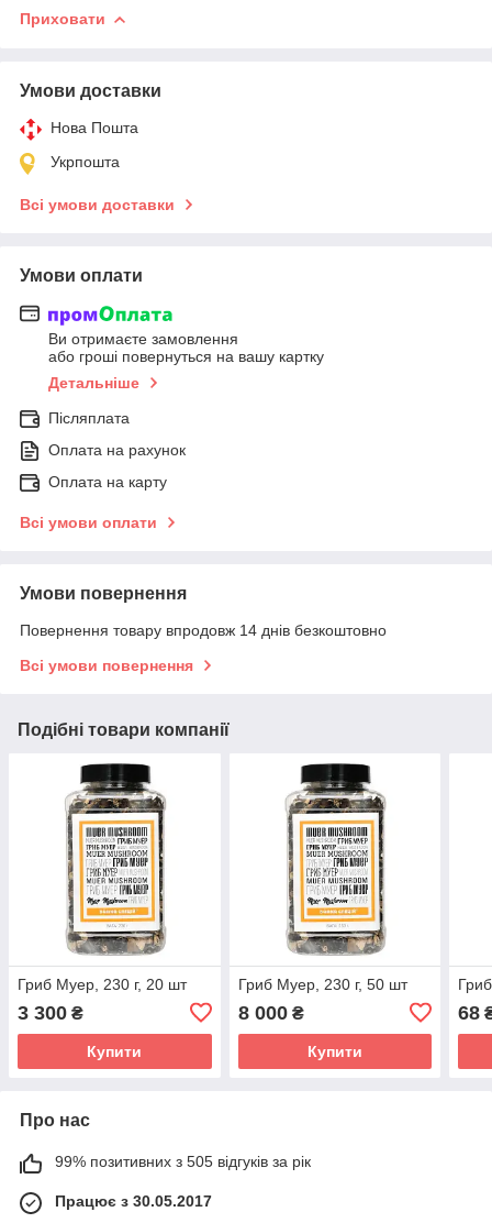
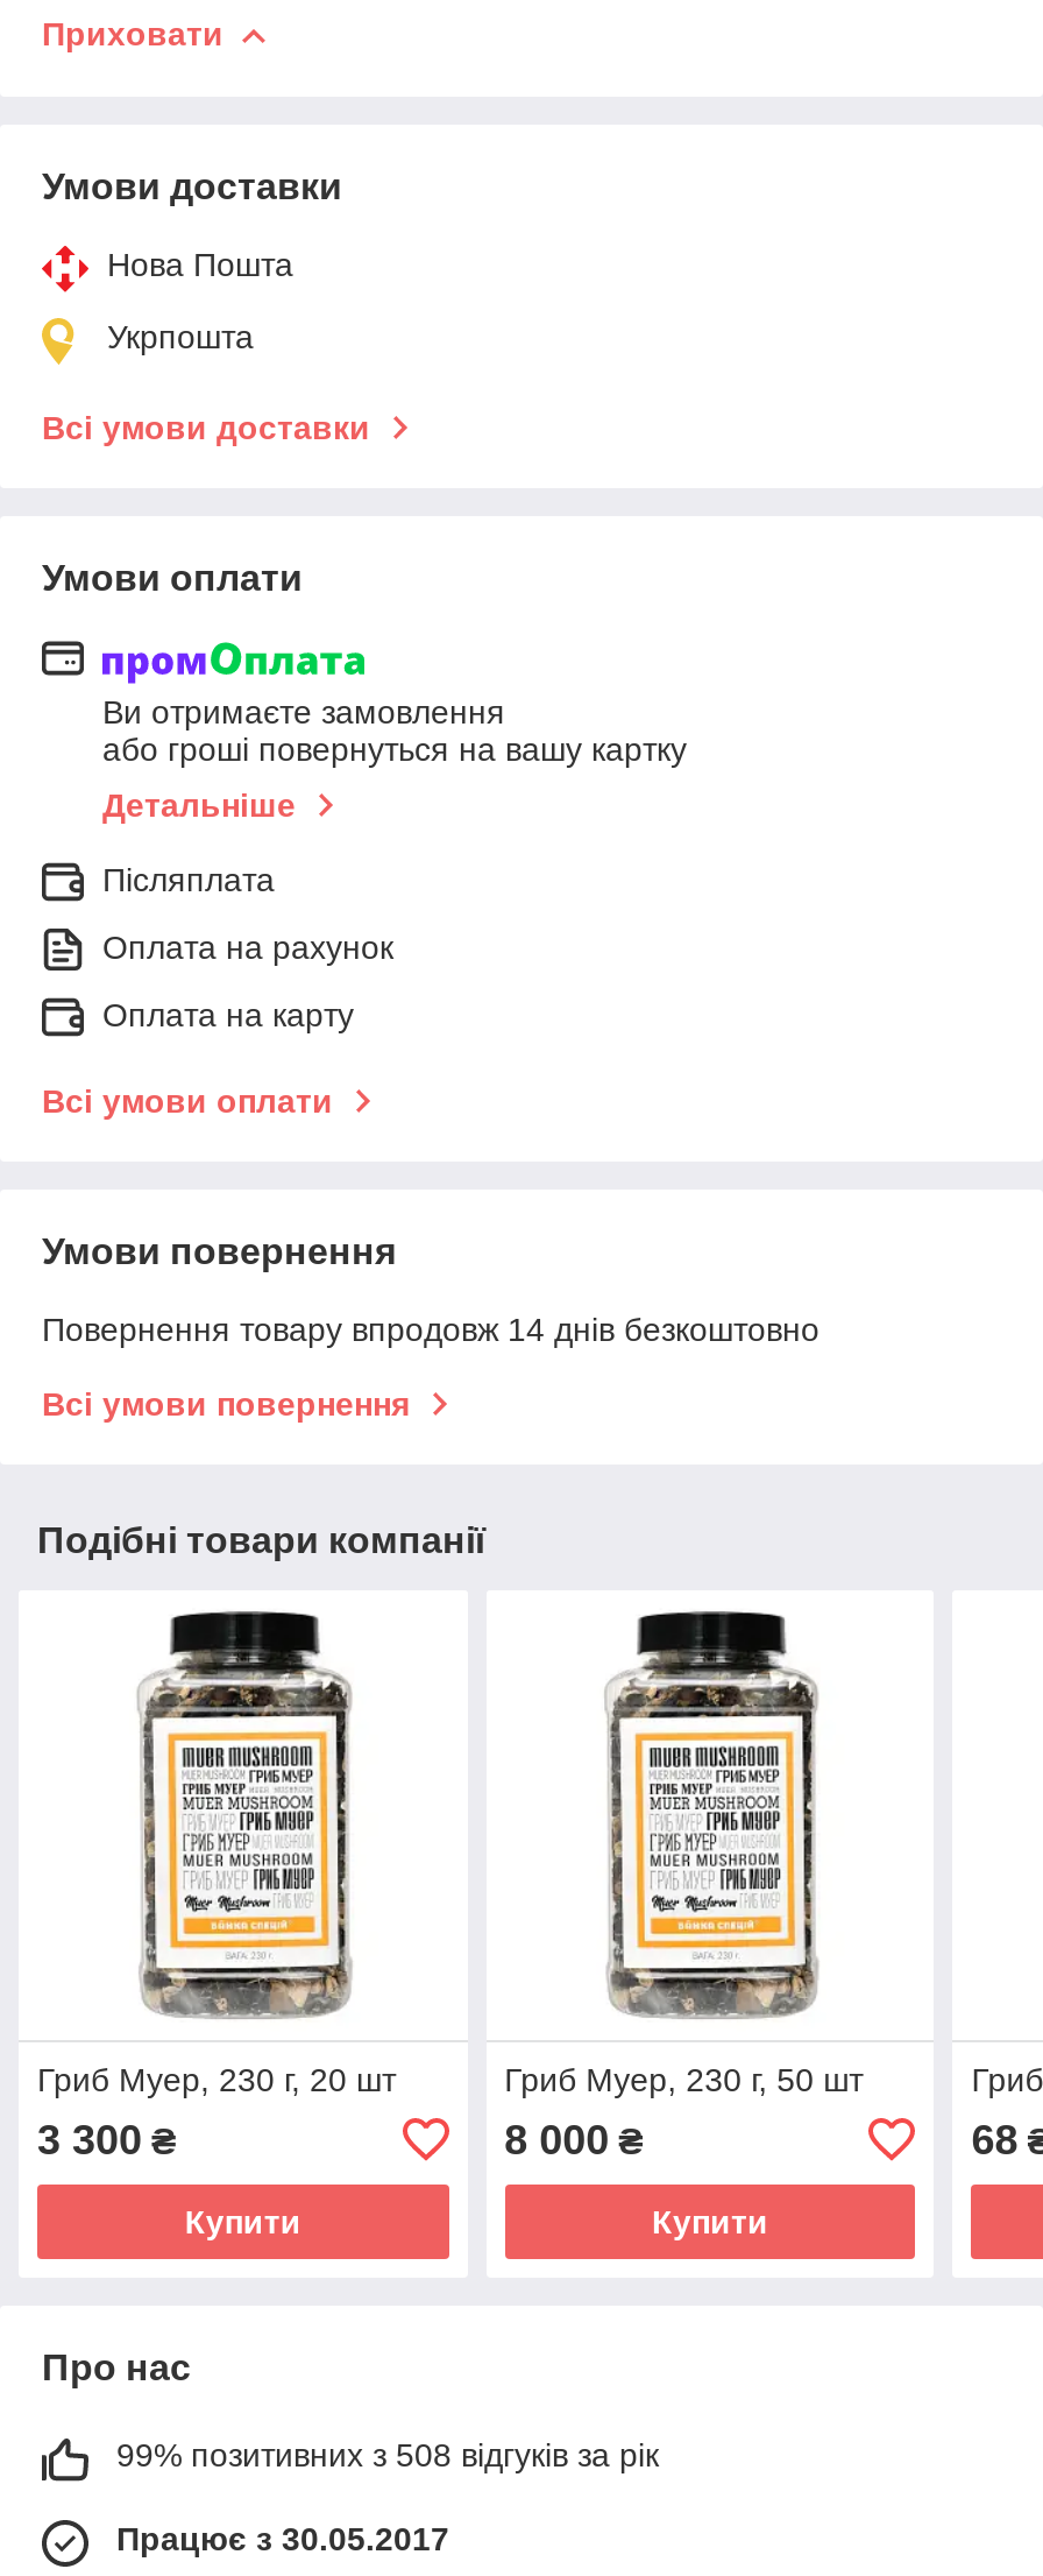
[55,1152,311,1170] 99% позитивних з 505 відгуків за рік -> [116,2436,659,2473] 99% позитивних з 508 відгуків за рік

